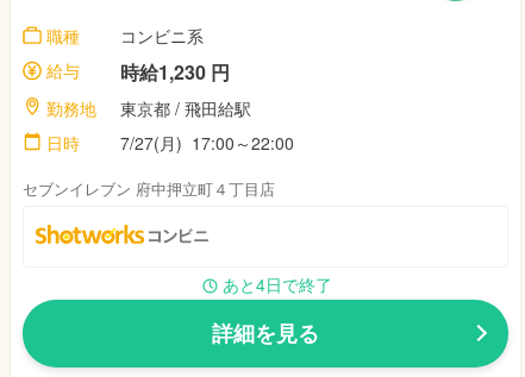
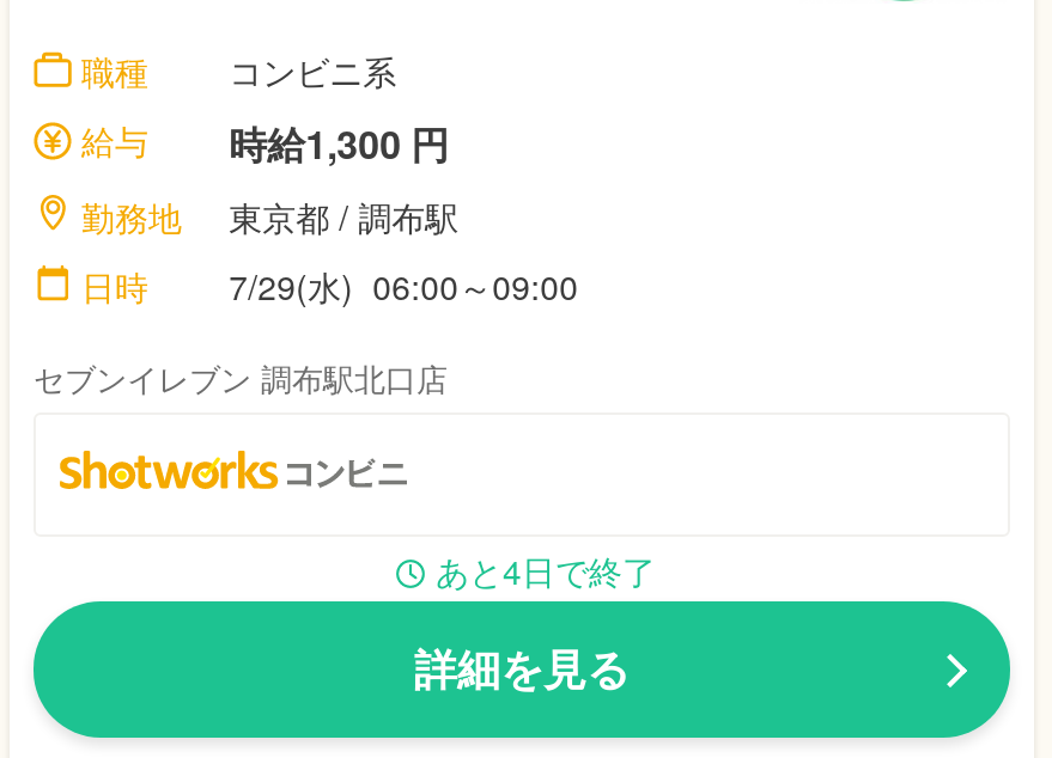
[46,58,229,86] 給与 時給1,230 円 -> [81,117,449,172] 給与 時給1,300 円
[120,96,251,120] 東京都 / 飛田給駅 -> [229,193,459,241] 東京都 / 調布駅
[46,131,294,154] 日時 7/27(月) 17:00～22:00 -> [81,263,578,311] 日時 7/29(水) 06:00～09:00
[23,177,275,200] セブンイレブン 府中押立町４丁目店 -> [34,356,448,401] セブンイレブン 調布駅北口店

